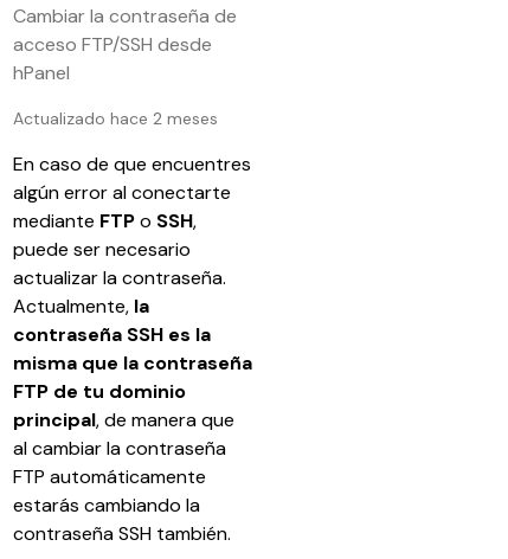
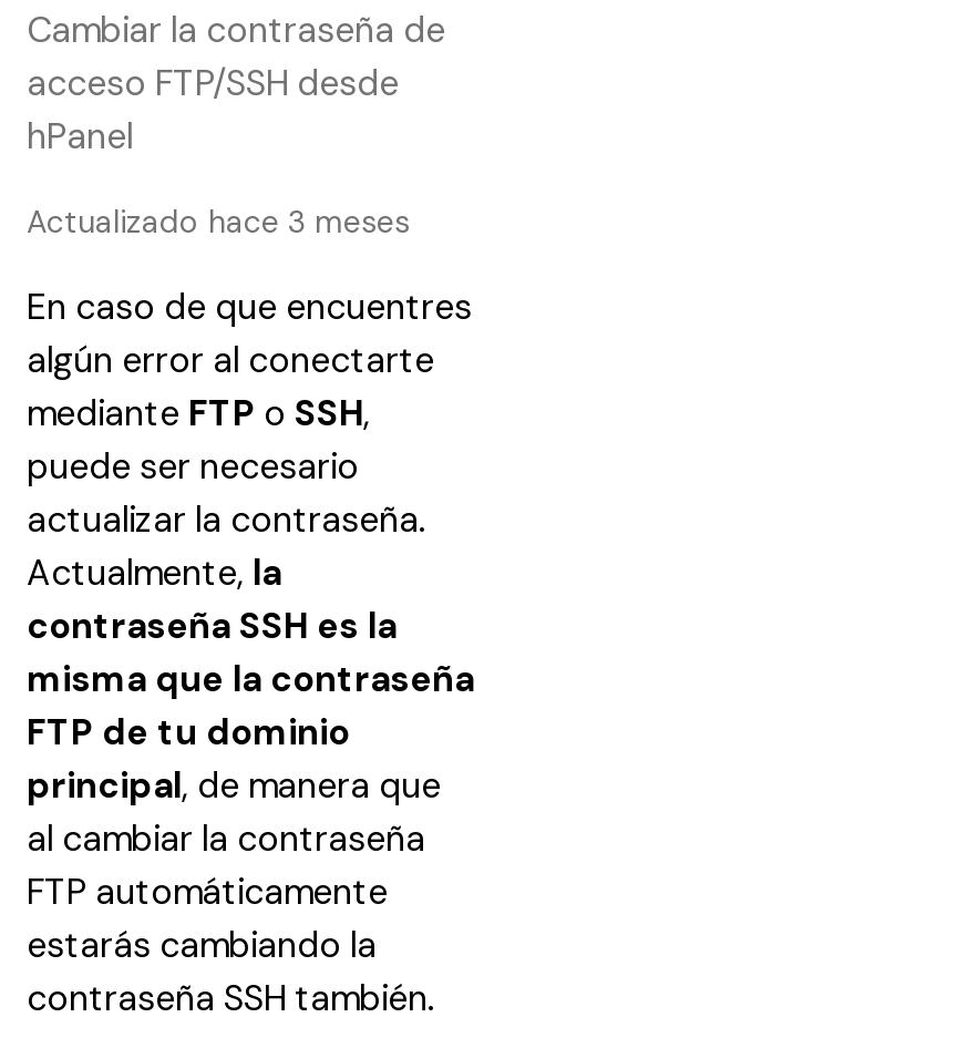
[13,108,218,129] Actualizado hace 2 meses -> [27,202,410,242] Actualizado hace 3 meses

